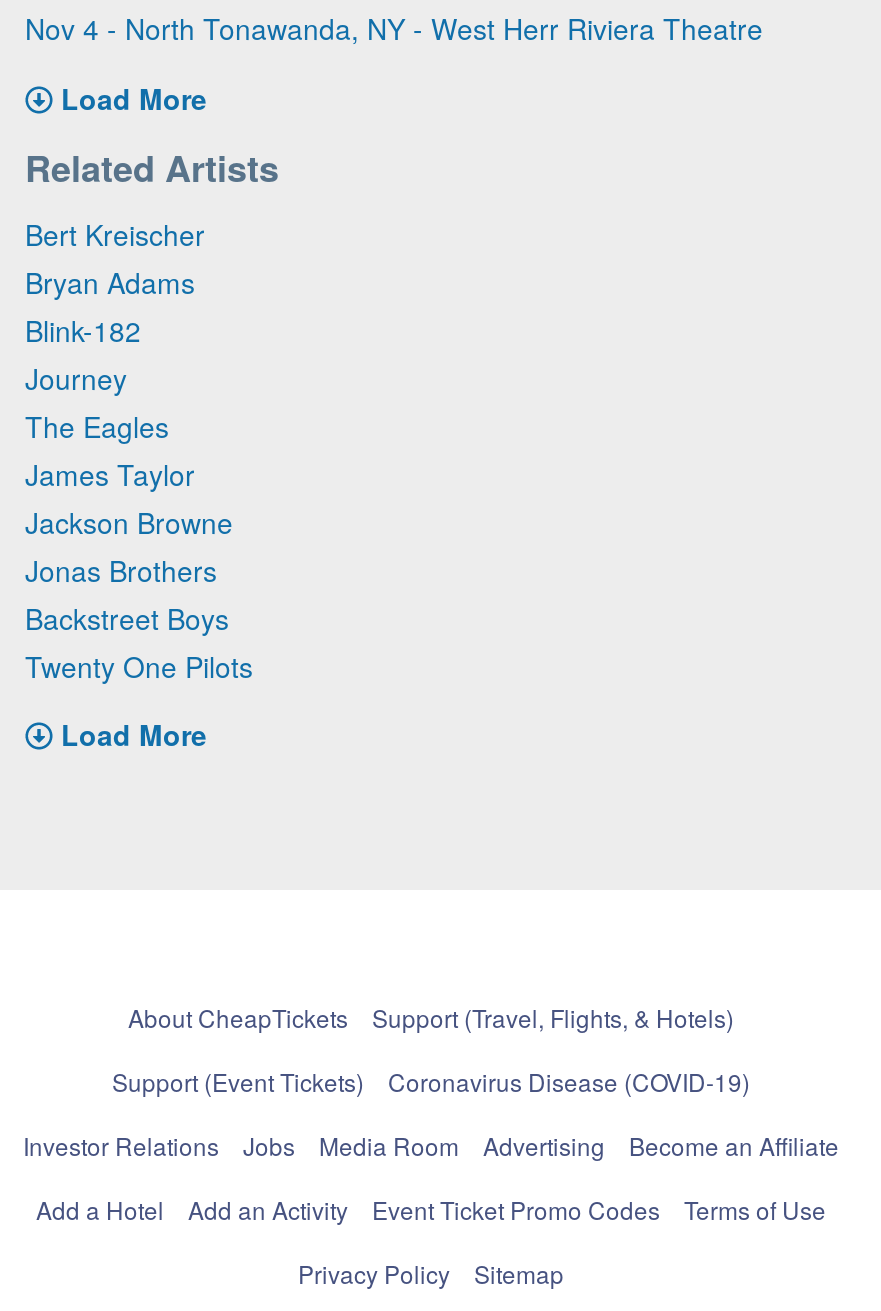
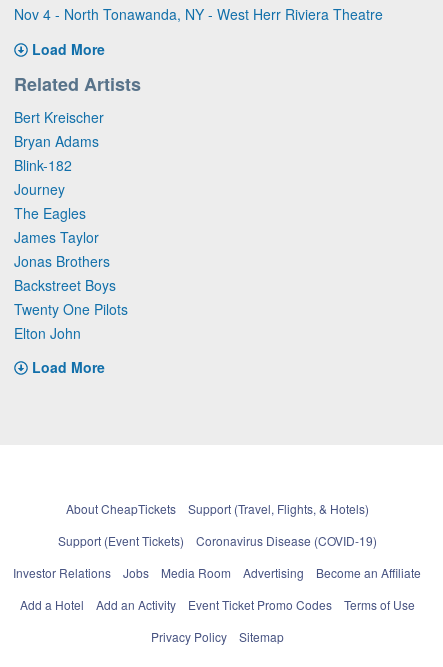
[25,502,233,542] Jackson Browne -> none
moved [25,550,253,686] -> [14,251,128,319]: Jonas Brothers | Backstreet Boys | Twenty One Pilots
none -> [14,323,81,343] Elton John

